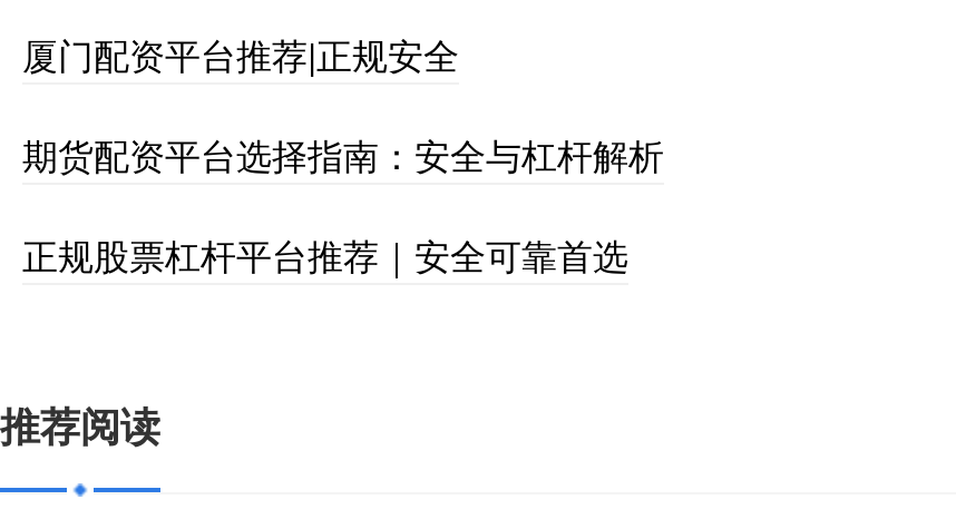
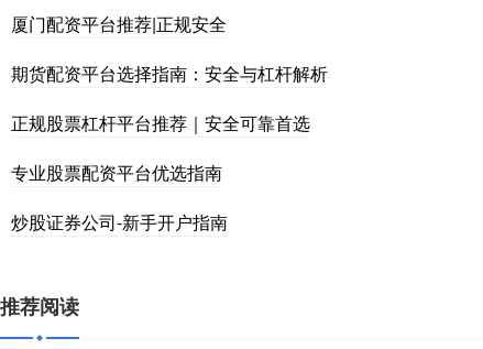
none -> [11,159,228,234] 专业股票配资平台优选指南 | 炒股证券公司-新手开户指南

